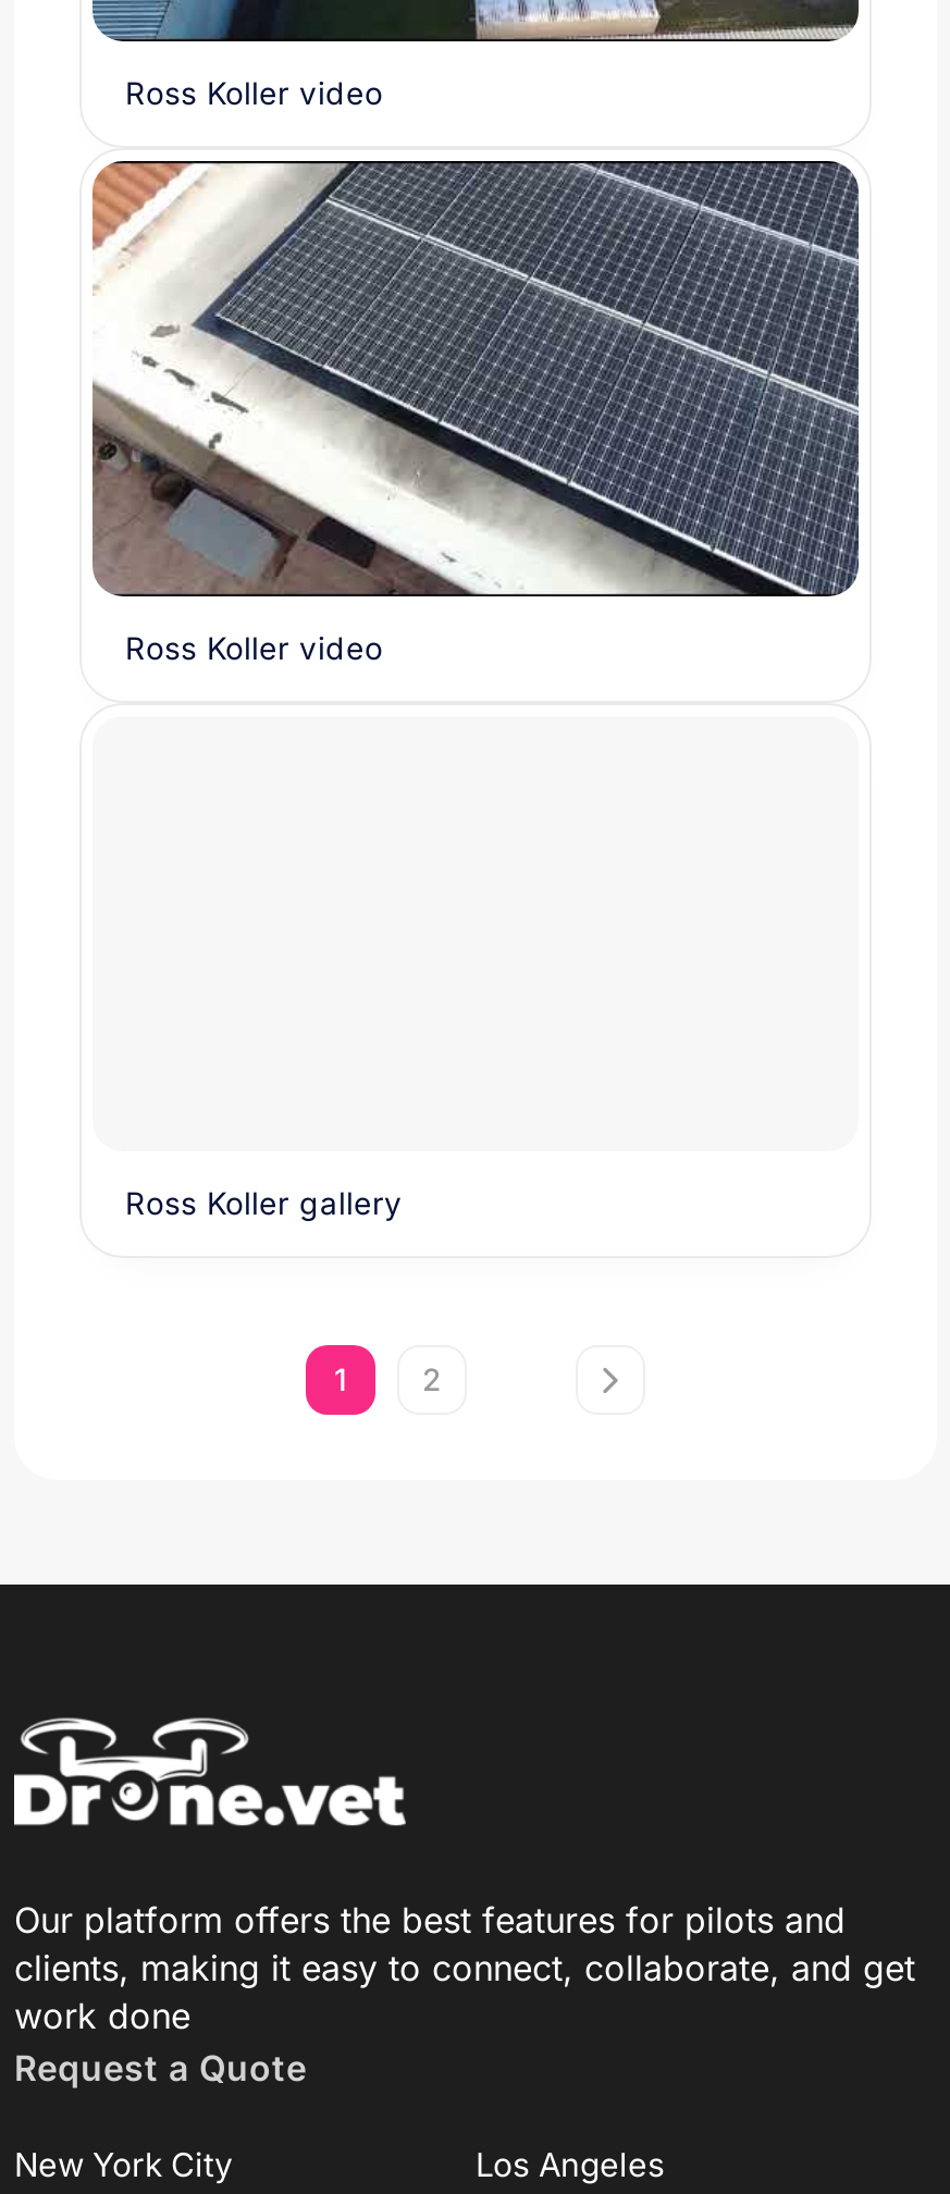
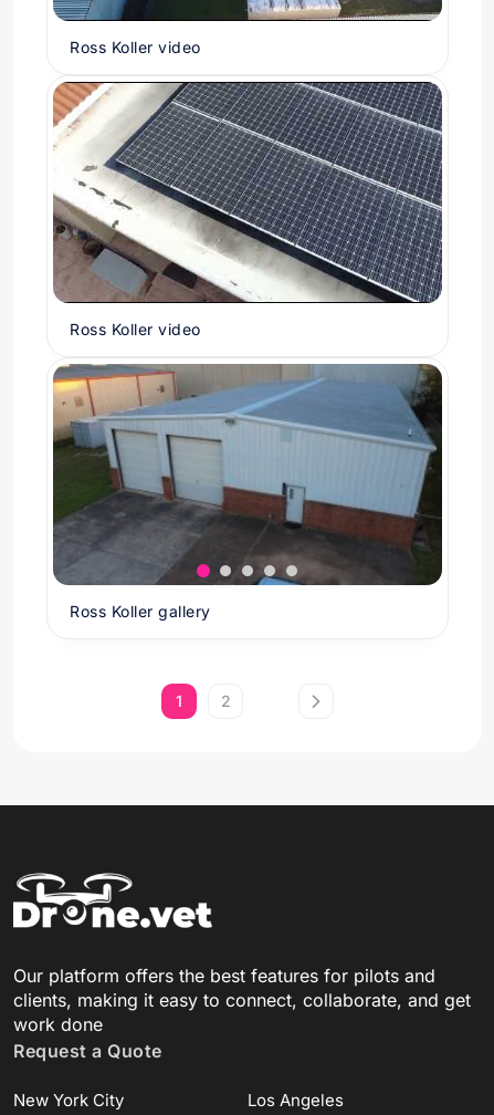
none -> [52,363,443,586] [image]

